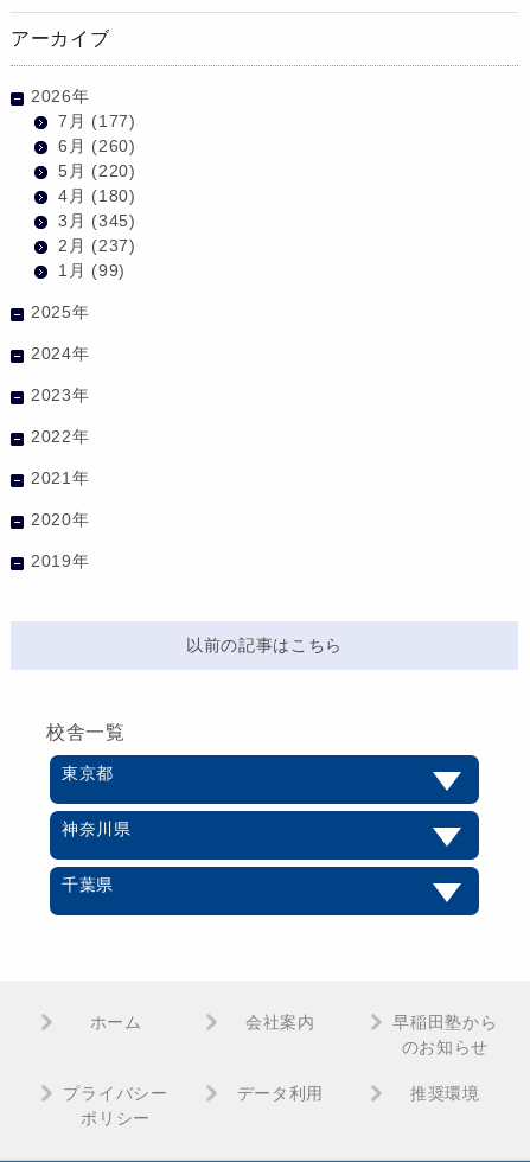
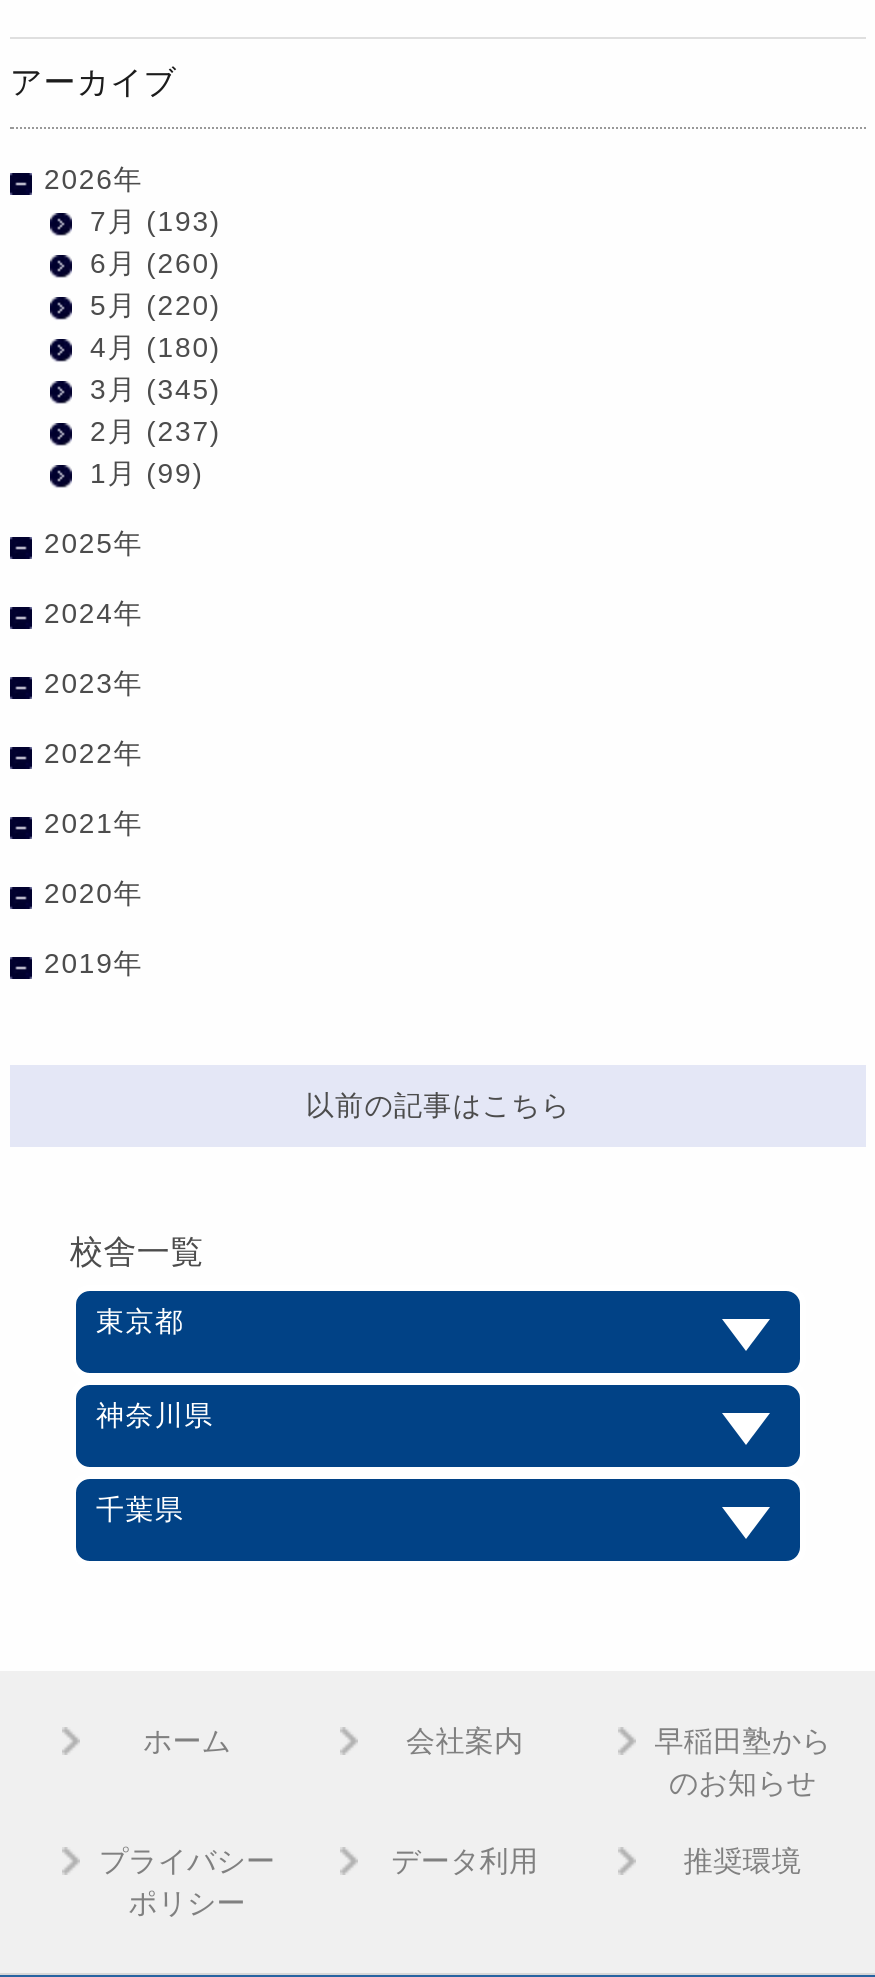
[58,111,136,130] 7月(177) -> [90,205,221,237] 7月(193)

